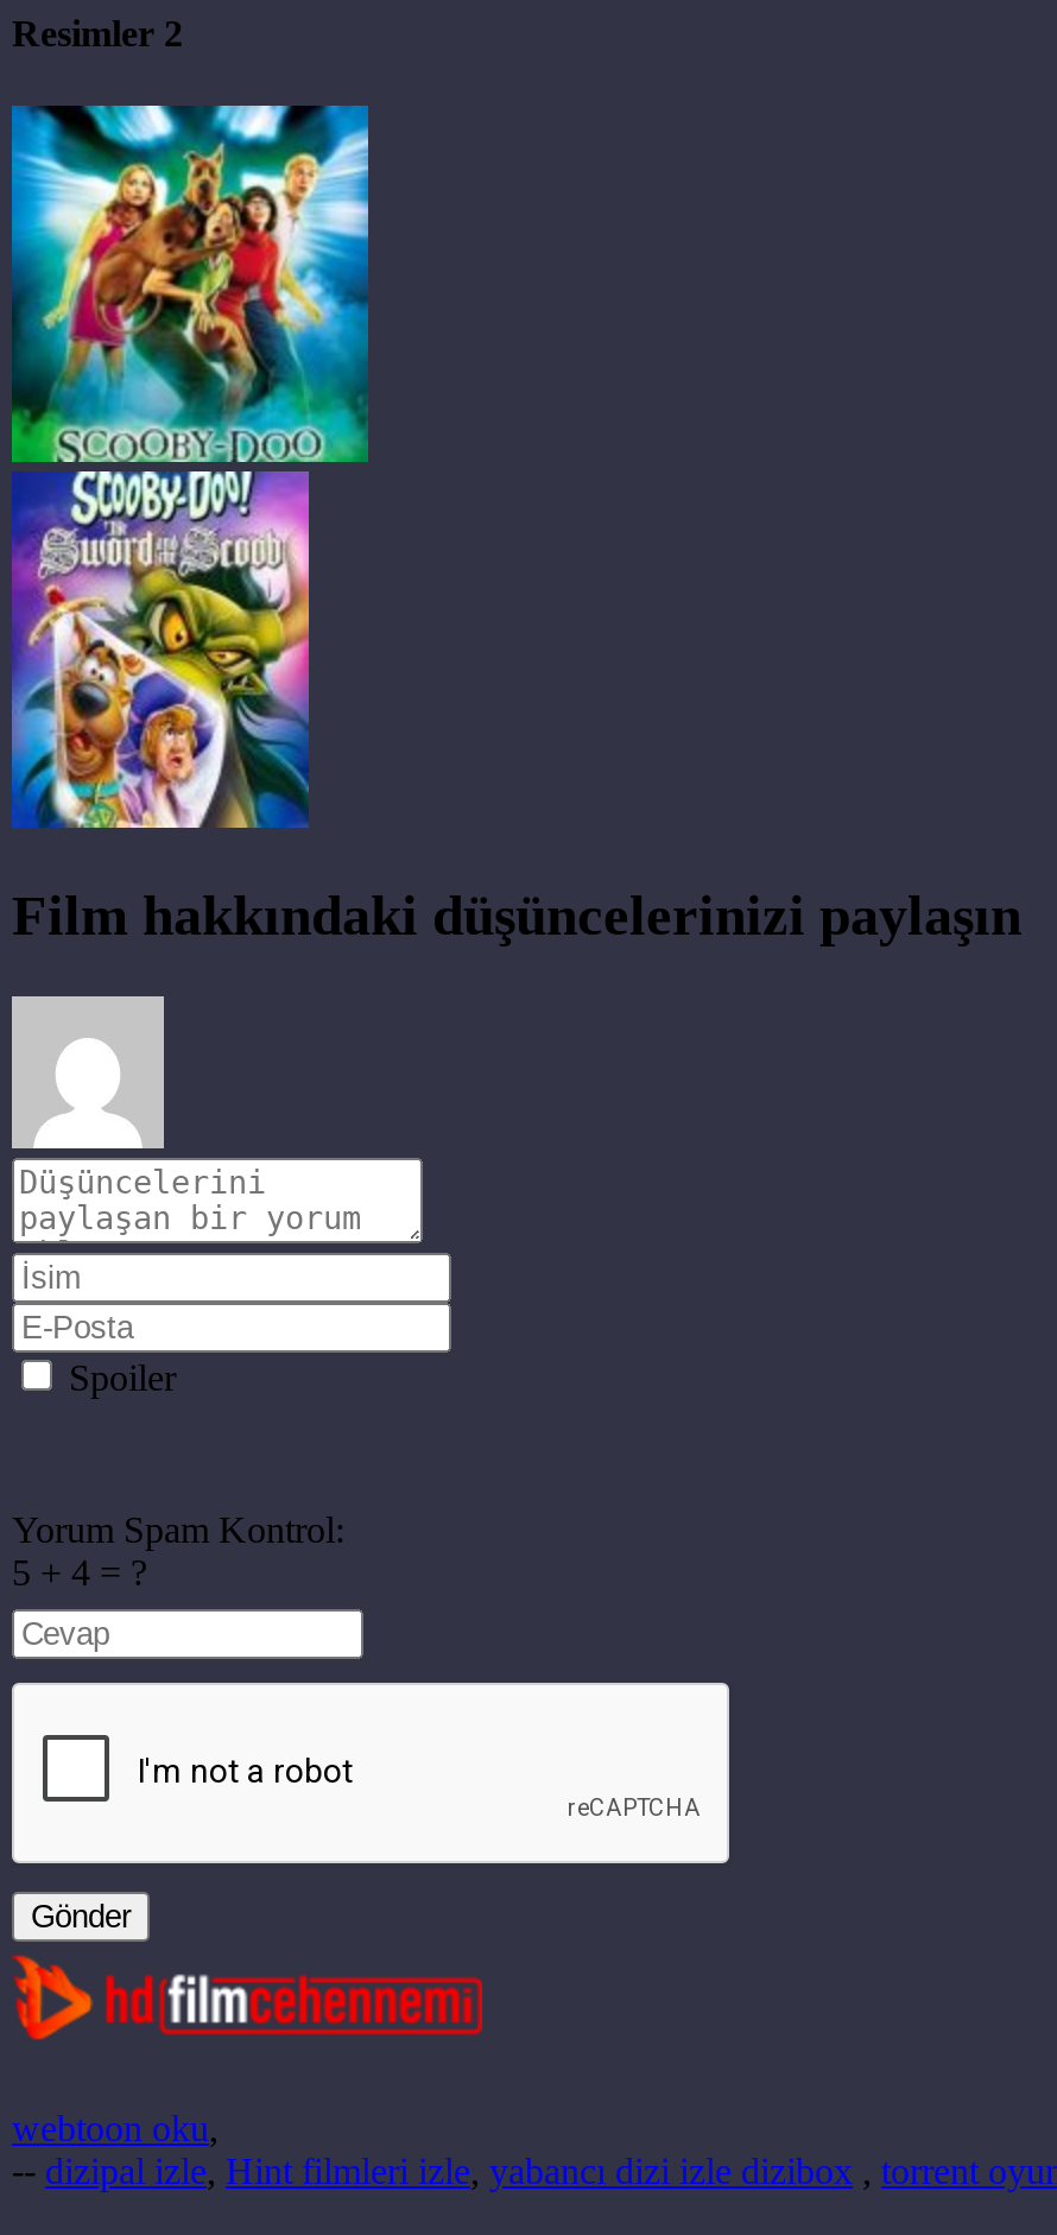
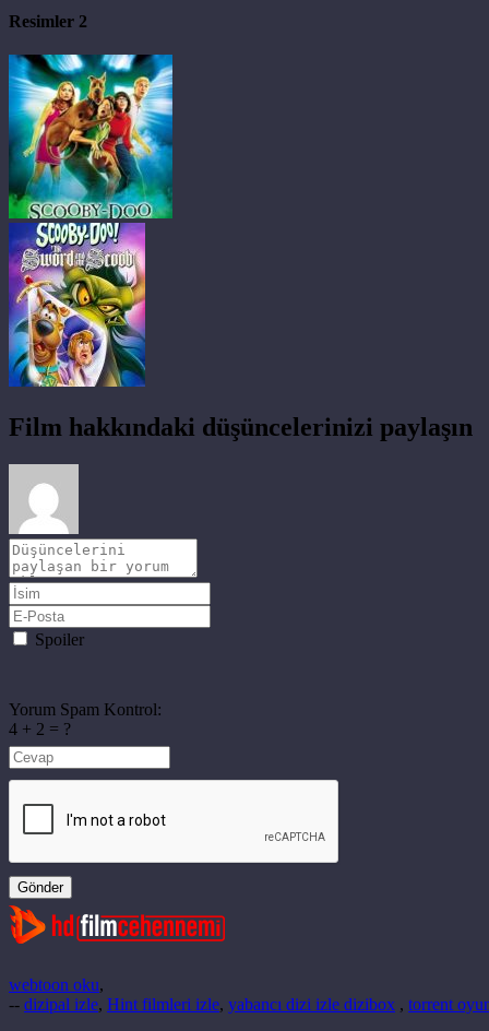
[12,1553,147,1593] 5 + 4 = ? -> [9,720,71,739] 4 + 2 = ?

